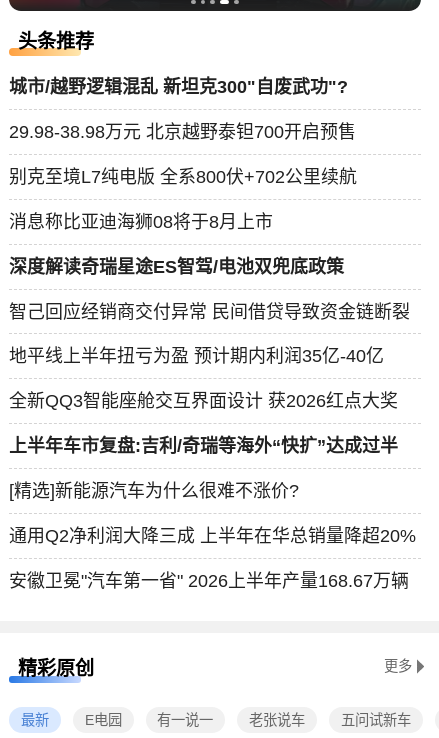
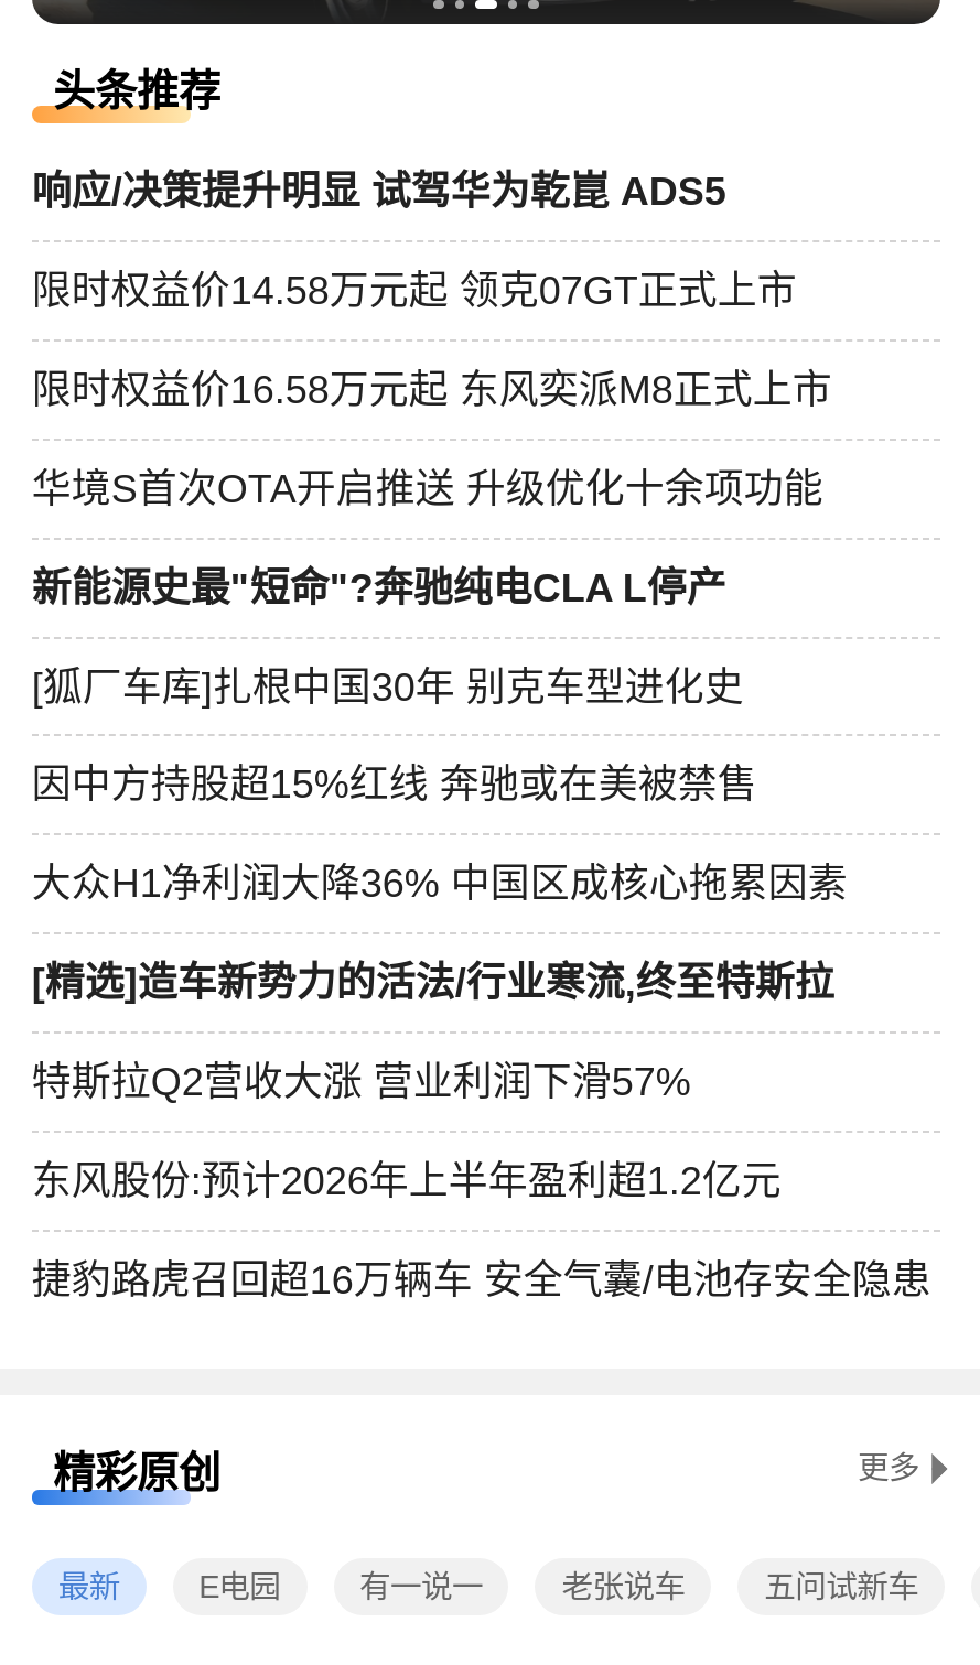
[9,77,348,97] 城市/越野逻辑混乱 新坦克300"自废武功"? -> [32,170,726,214] 响应/决策提升明显 试驾华为乾崑 ADS5
[9,122,356,142] 29.98-38.98万元 北京越野泰钽700开启预售 -> [32,269,797,313] 限时权益价14.58万元起 领克07GT正式上市
[9,167,357,187] 别克至境L7纯电版 全系800伏+702公里续航 -> [32,368,832,412] 限时权益价16.58万元起 东风奕派M8正式上市
[9,212,273,232] 消息称比亚迪海狮08将于8月上市 -> [32,467,823,511] 华境S首次OTA开启推送 升级优化十余项功能
[9,257,344,277] 深度解读奇瑞星途ES智驾/电池双兜底政策 -> [32,566,726,610] 新能源史最"短命"?奔驰纯电CLA L停产
[9,301,410,321] 智己回应经销商交付异常 民间借贷导致资金链断裂 -> [32,664,744,709] [狐厂车库]扎根中国30年 别克车型进化史
[9,346,384,366] 地平线上半年扭亏为盈 预计期内利润35亿-40亿 -> [32,763,757,807] 因中方持股超15%红线 奔驰或在美被禁售
[9,391,398,411] 全新QQ3智能座舱交互界面设计 获2026红点大奖 -> [32,862,847,906] 大众H1净利润大降36% 中国区成核心拖累因素
[9,436,398,456] 上半年车市复盘:吉利/奇瑞等海外“快扩”达成过半 -> [32,961,834,1005] [精选]造车新势力的活法/行业寒流,终至特斯拉
[9,481,299,501] [精选]新能源汽车为什么很难不涨价? -> [32,1060,691,1104] 特斯拉Q2营收大涨 营业利润下滑57%
[9,526,416,546] 通用Q2净利润大降三成 上半年在华总销量降超20% -> [32,1159,781,1203] 东风股份:预计2026年上半年盈利超1.2亿元
[9,571,409,591] 安徽卫冕"汽车第一省" 2026上半年产量168.67万辆 -> [32,1258,931,1302] 捷豹路虎召回超16万辆车 安全气囊/电池存安全隐患

